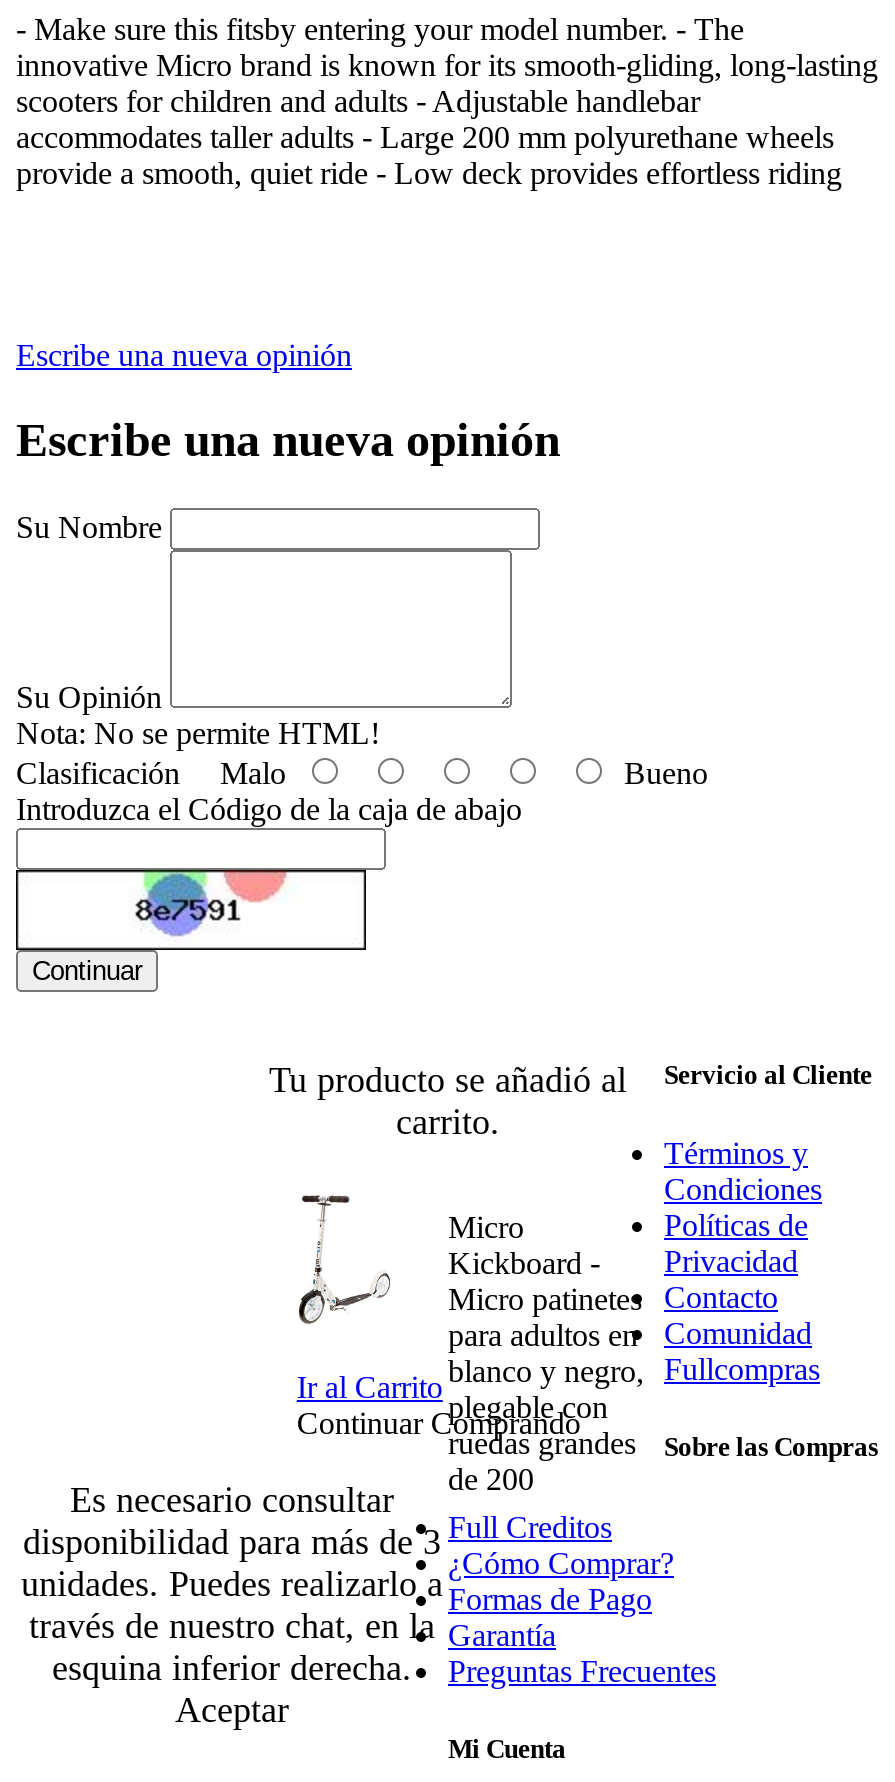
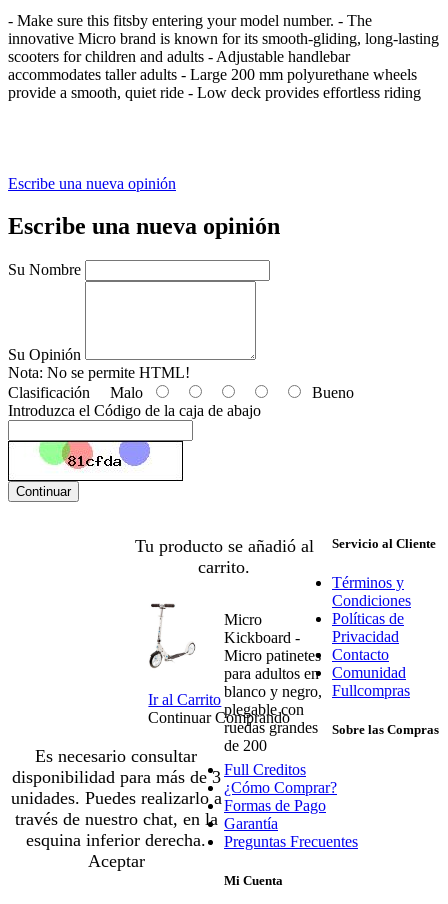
[76,868,300,938] [image] -> [37,440,151,474] [image]

